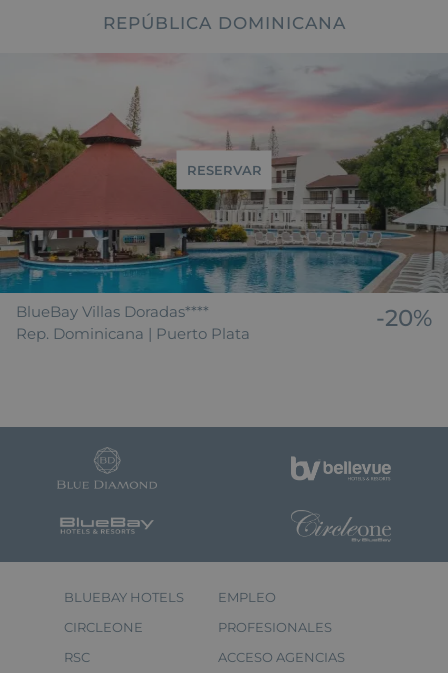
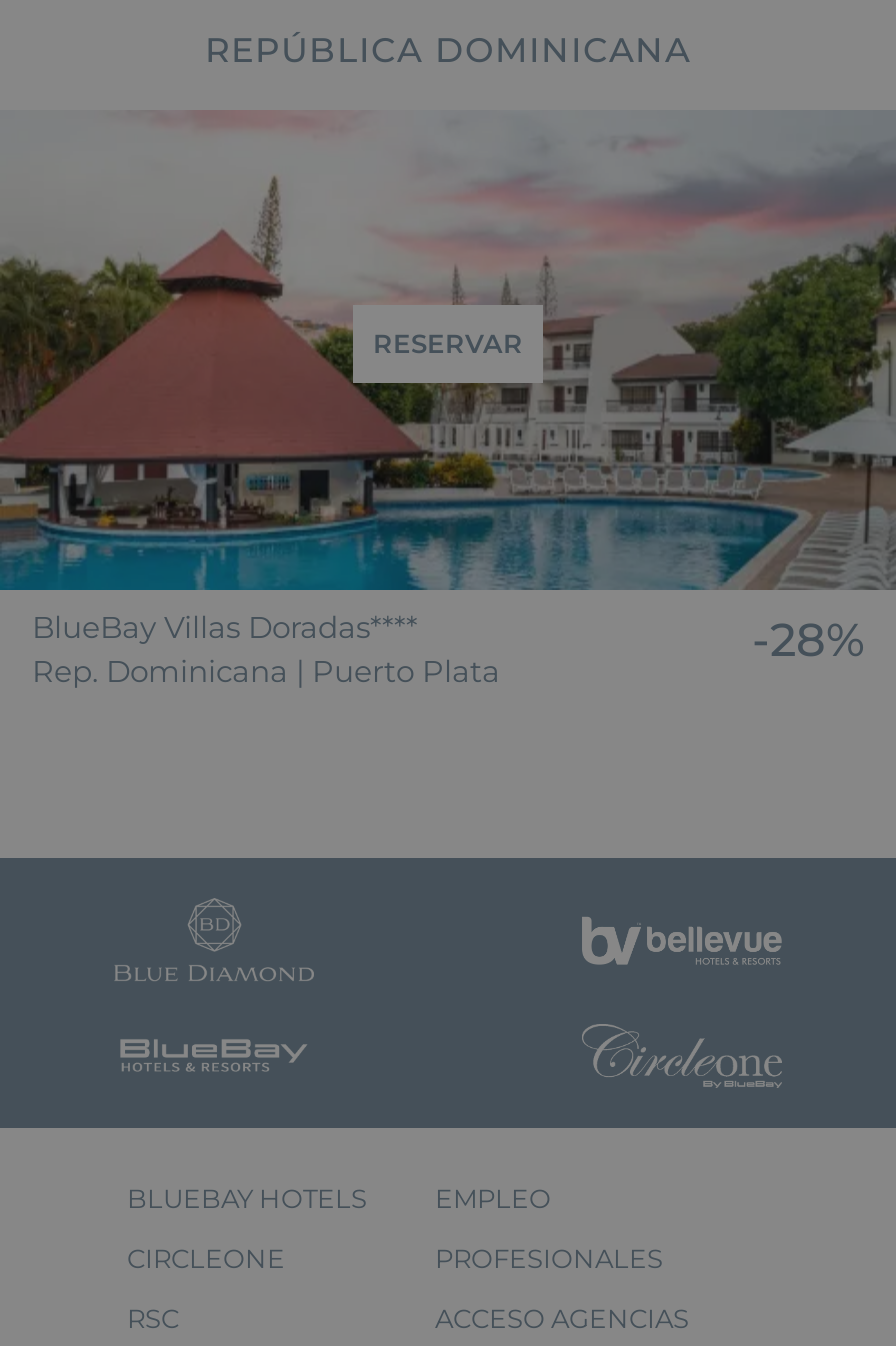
[376,304,432,332] -20% -> [752,612,864,668] -28%

